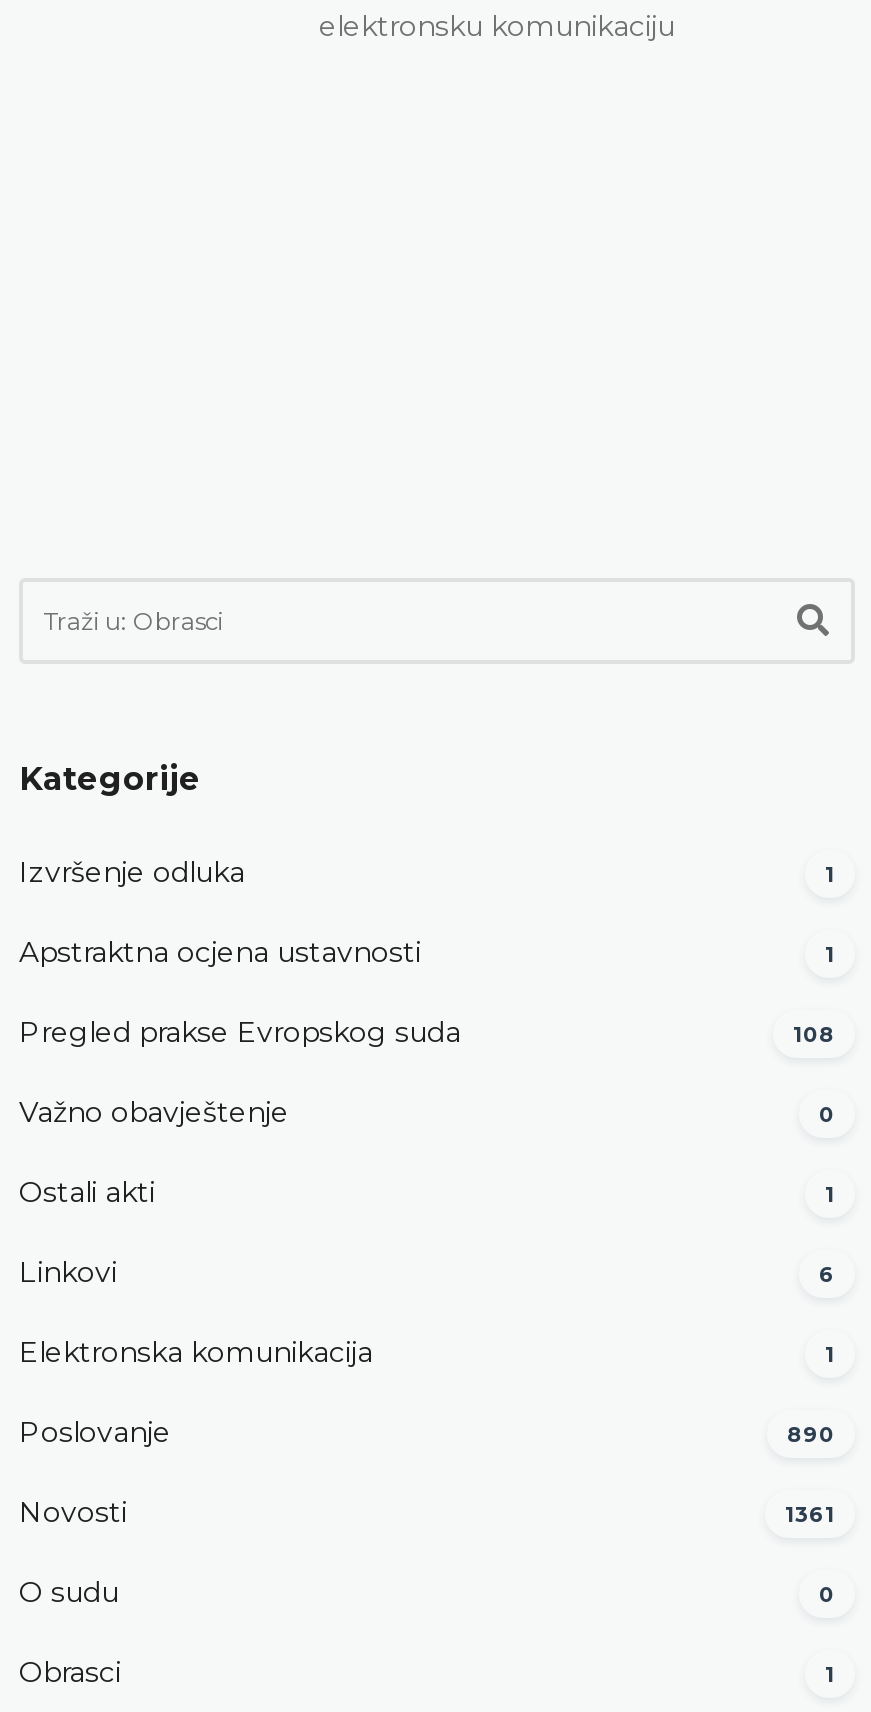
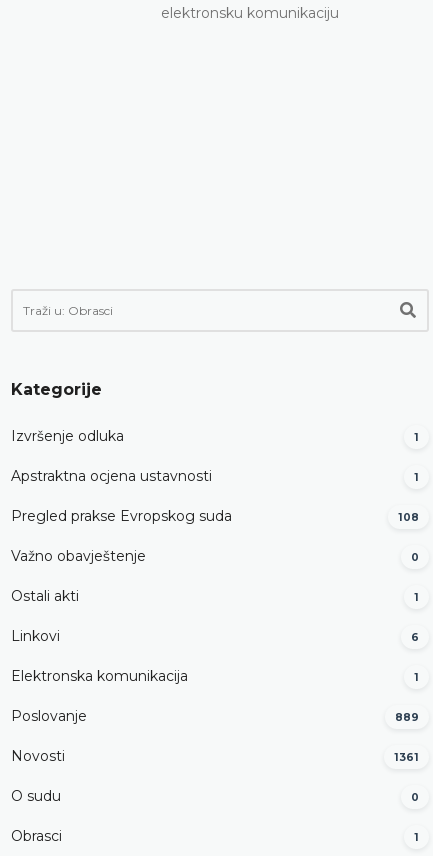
[787,1422,835,1448] 890 -> [395,711,419,724] 889

